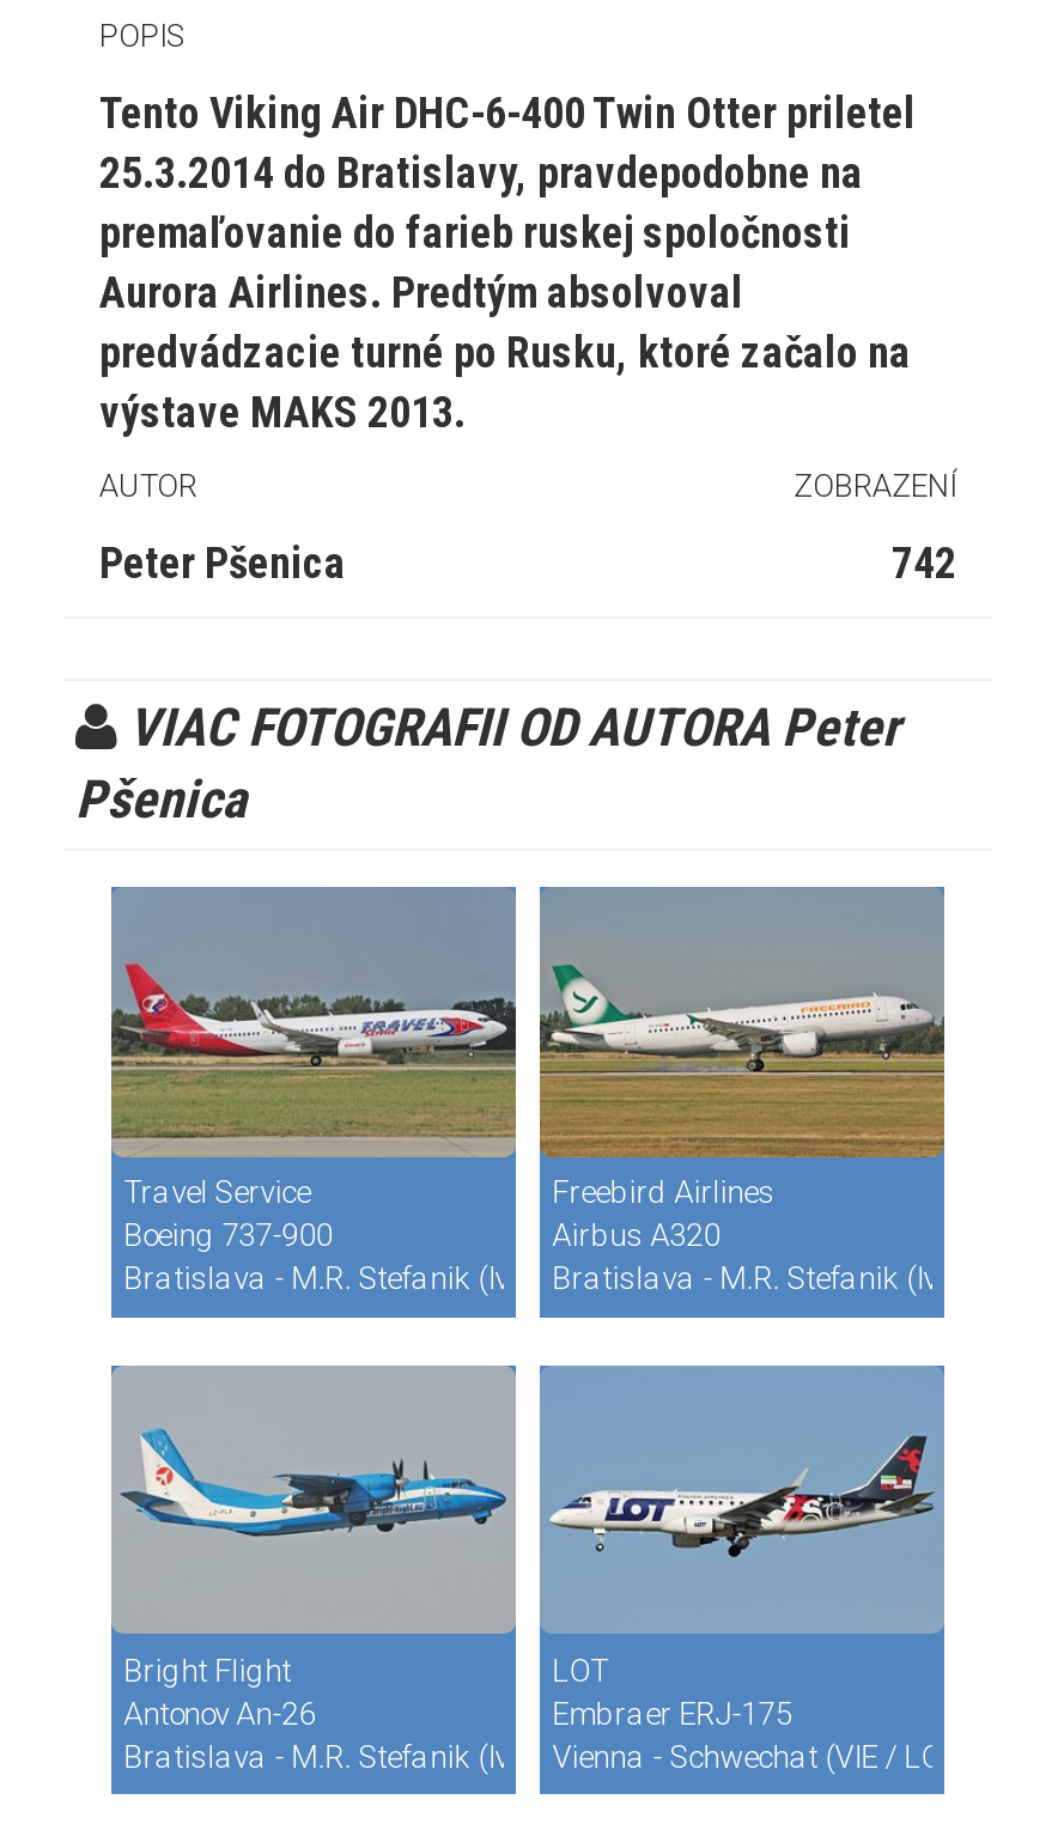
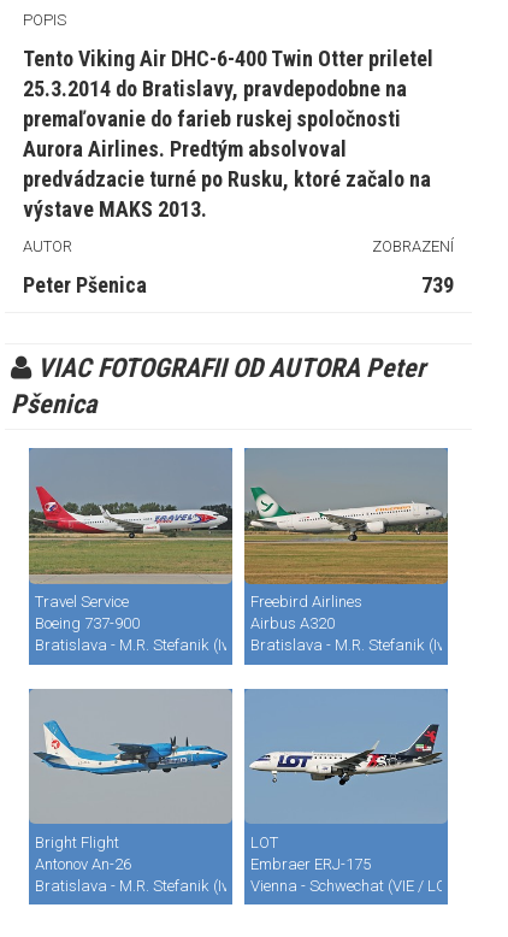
[892,538,956,588] 742 -> [421,272,454,298] 739

